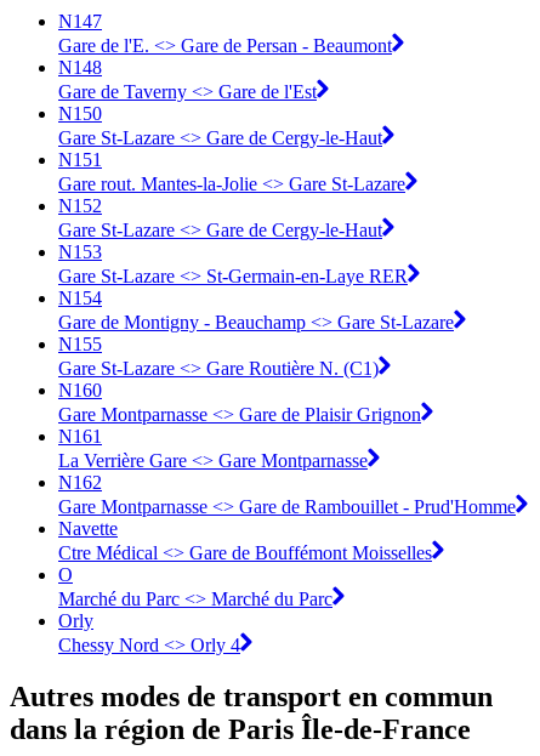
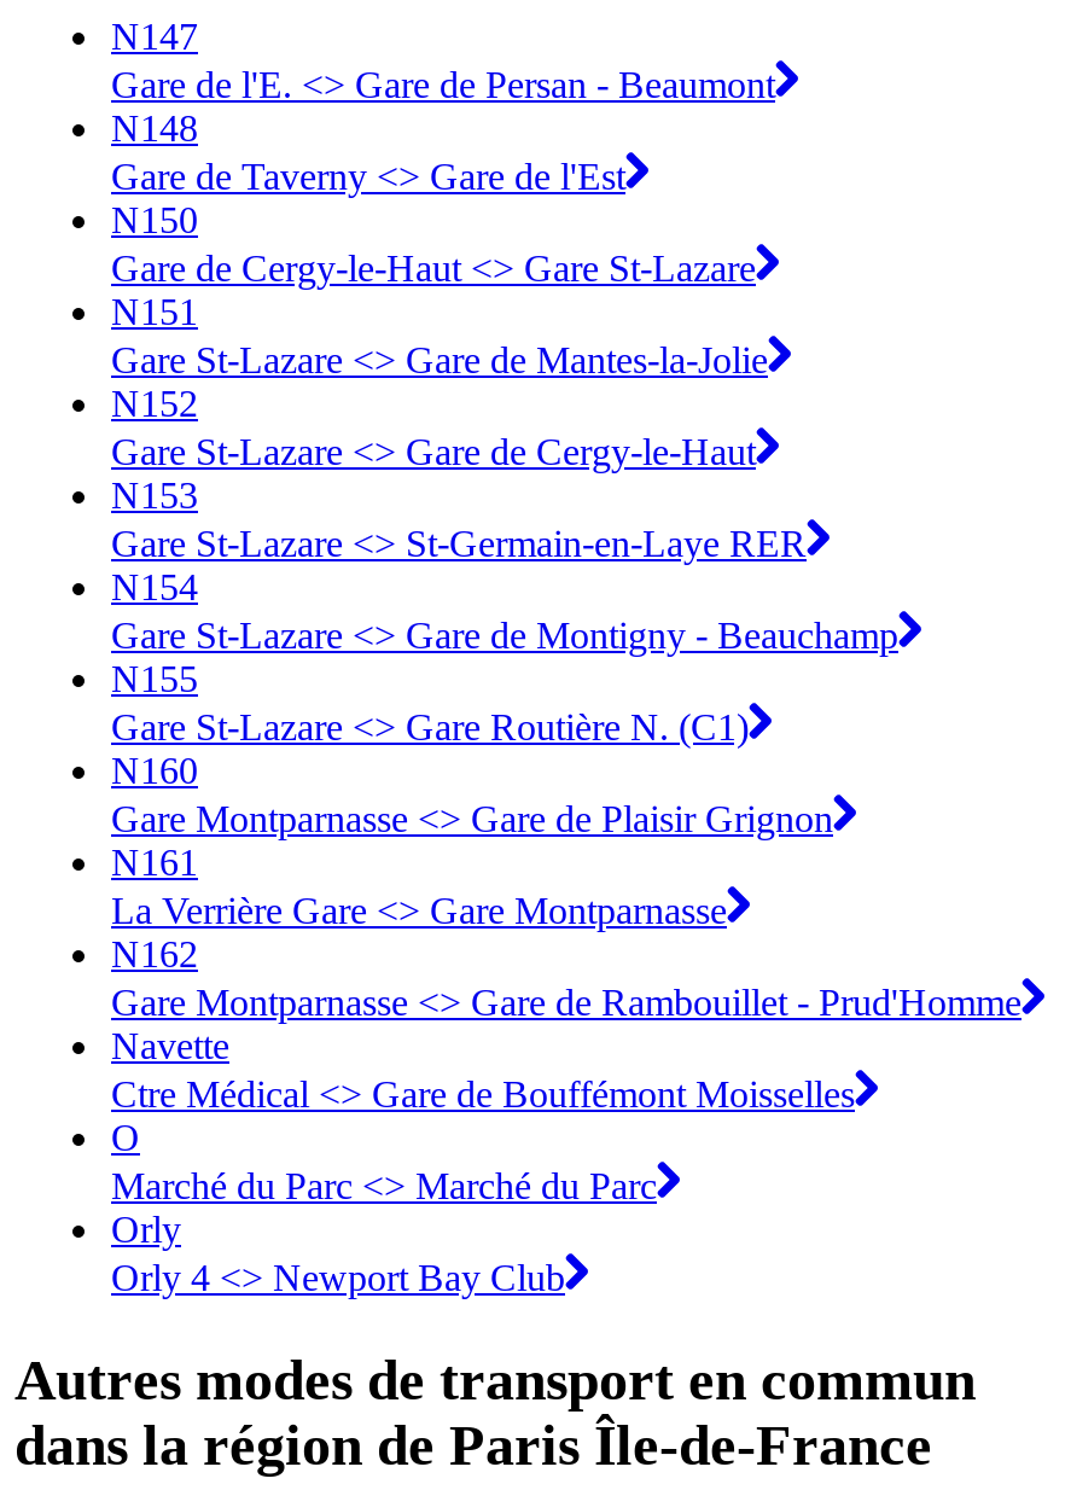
[58,127,382,148] Gare St-Lazare <> Gare de Cergy-le-Haut -> [111,247,756,288] Gare de Cergy-le-Haut <> Gare St-Lazare
[58,173,405,194] Gare rout. Mantes-la-Jolie <> Gare St-Lazare -> [111,339,768,380] Gare St-Lazare <> Gare de Mantes-la-Jolie
[58,312,454,332] Gare de Montigny - Beauchamp <> Gare St-Lazare -> [111,614,898,655] Gare St-Lazare <> Gare de Montigny - Beauchamp
[58,635,240,655] Chessy Nord <> Orly 4 -> [111,1257,565,1298] Orly 4 <> Newport Bay Club

